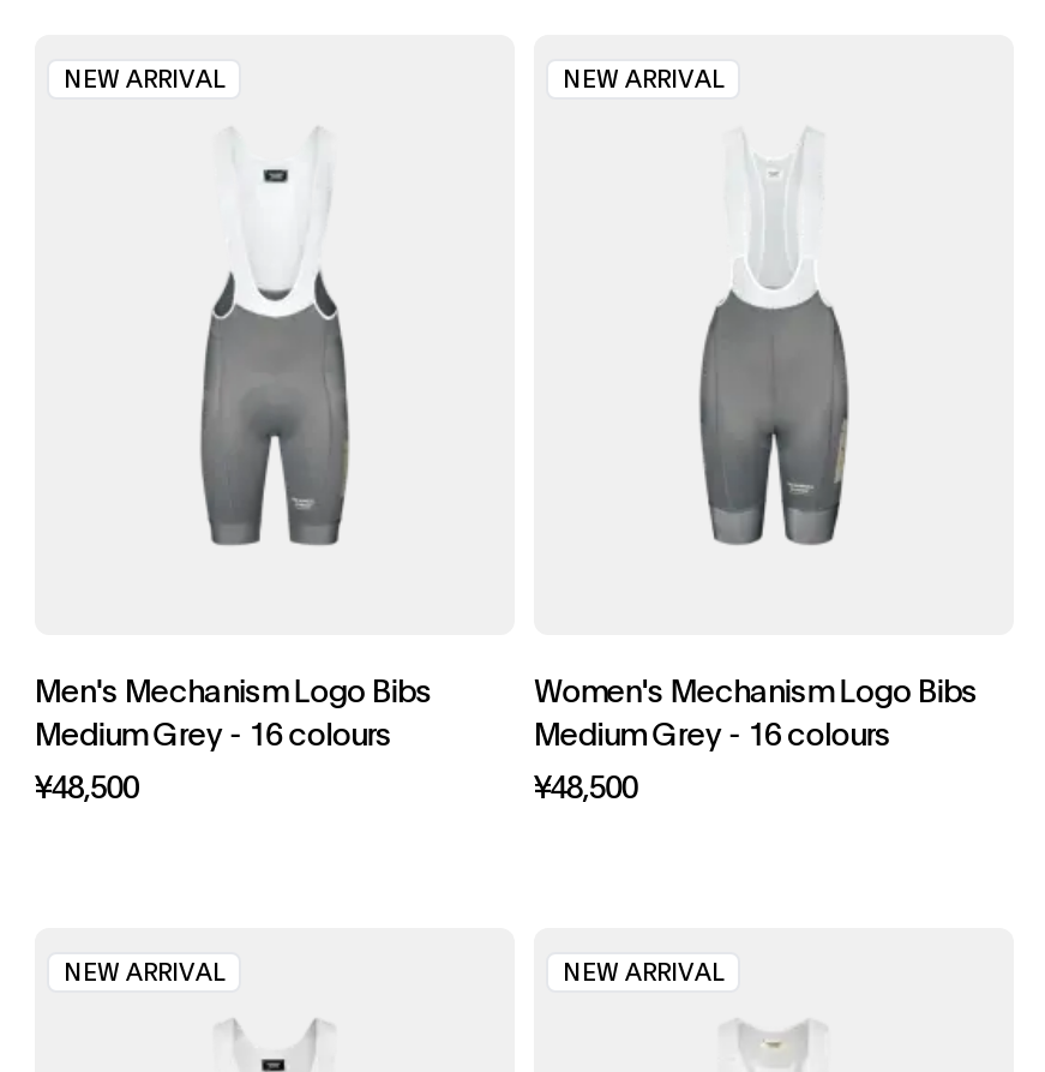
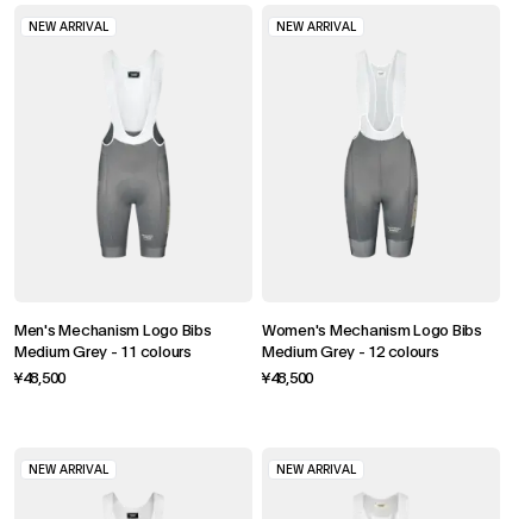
[35,721,392,752] Medium Grey - 16 colours -> [14,345,191,361] Medium Grey - 11 colours
[534,721,891,752] Medium Grey - 16 colours -> [262,345,439,361] Medium Grey - 12 colours

